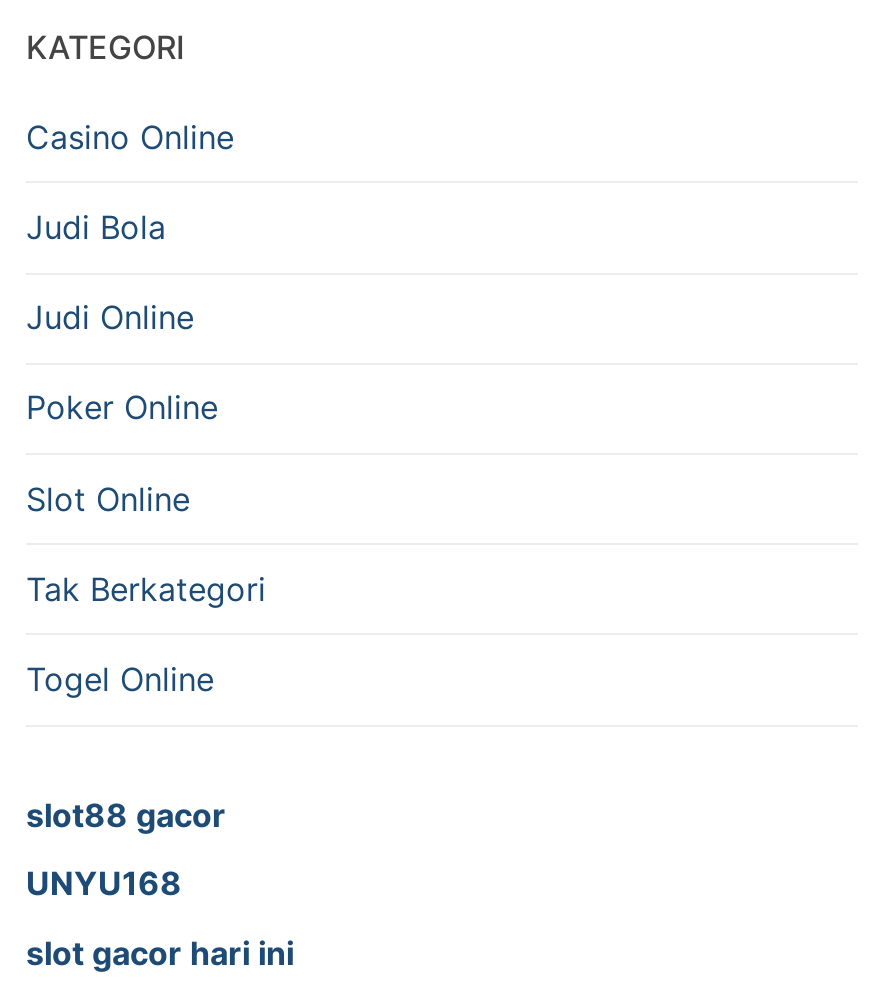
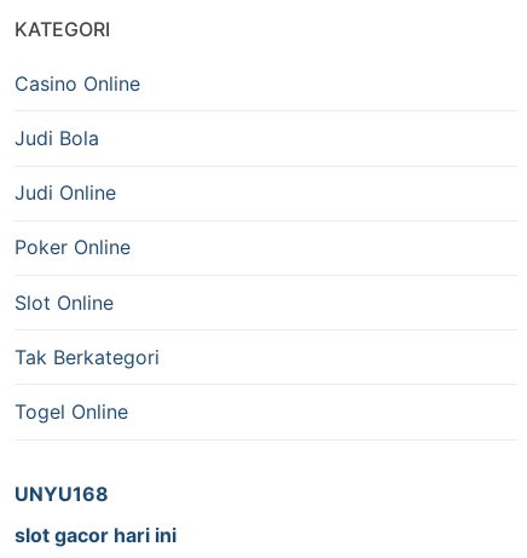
[26,794,226,834] slot88 gacor -> none

